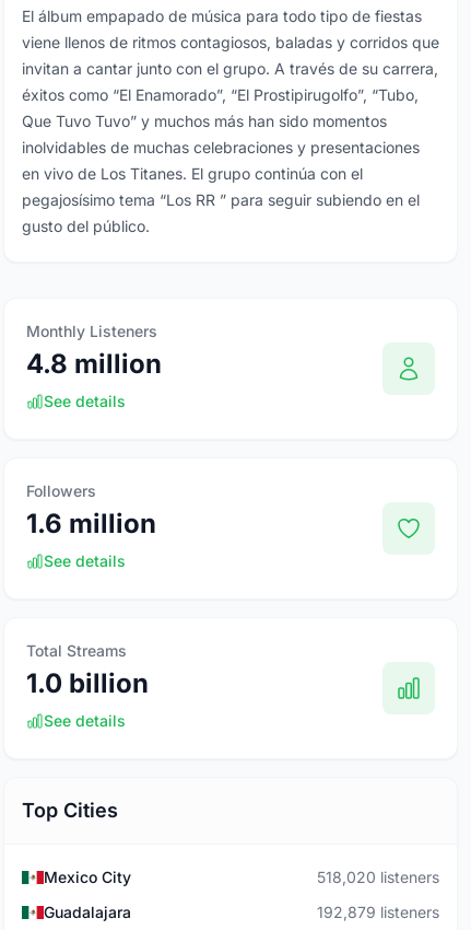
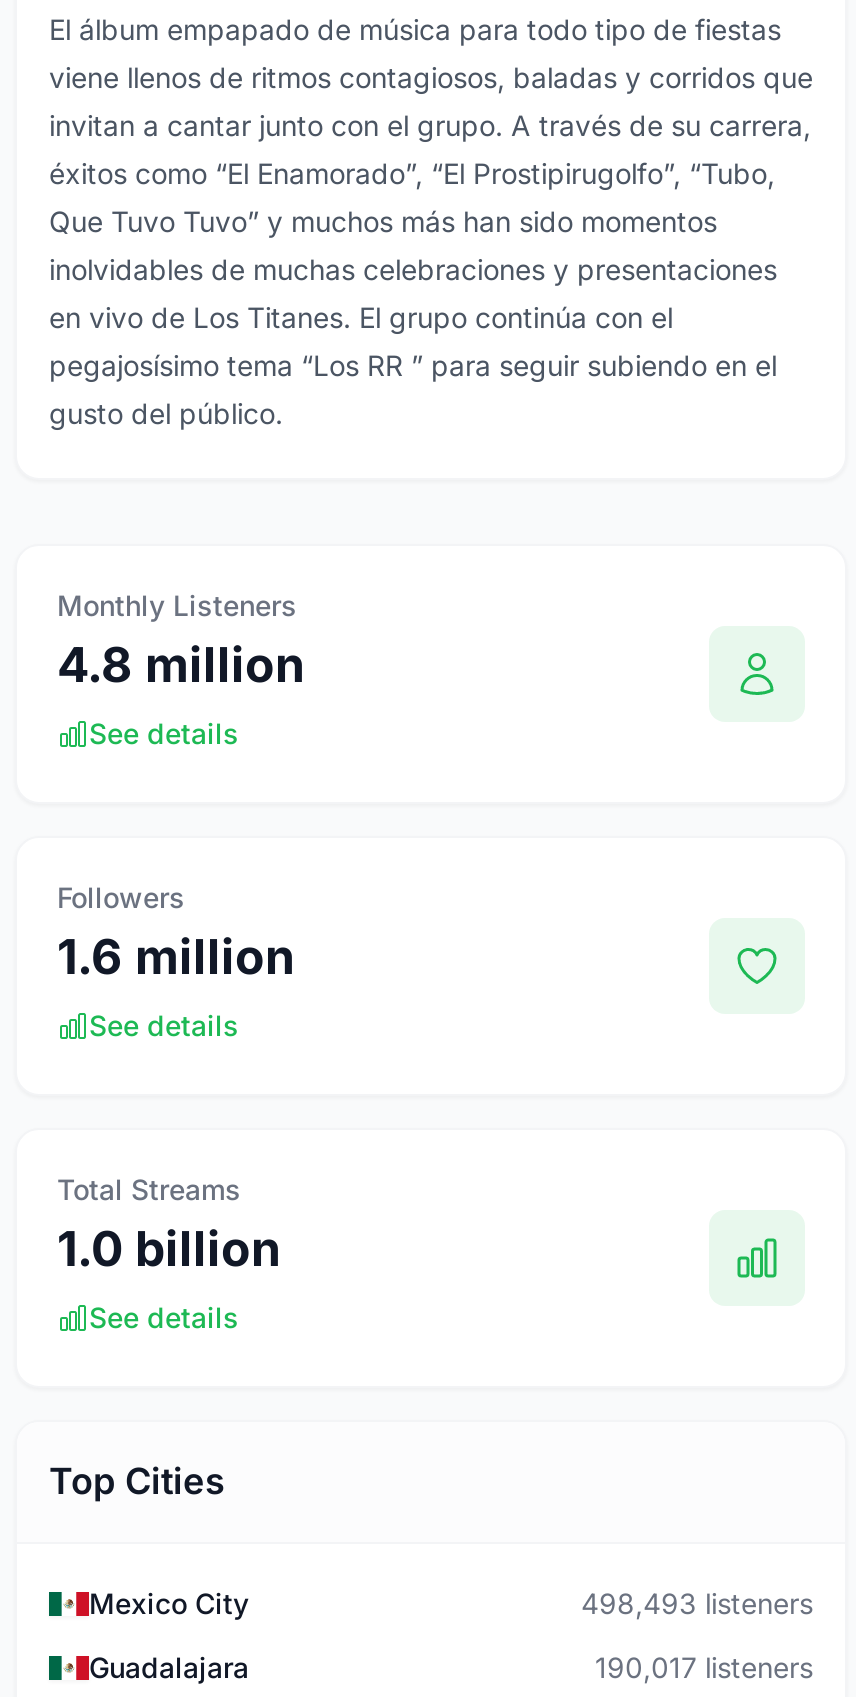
[317,868,439,886] 518,020 listeners -> [581,1586,813,1620] 498,493 listeners
[317,903,439,921] 192,879 listeners -> [595,1650,813,1684] 190,017 listeners

